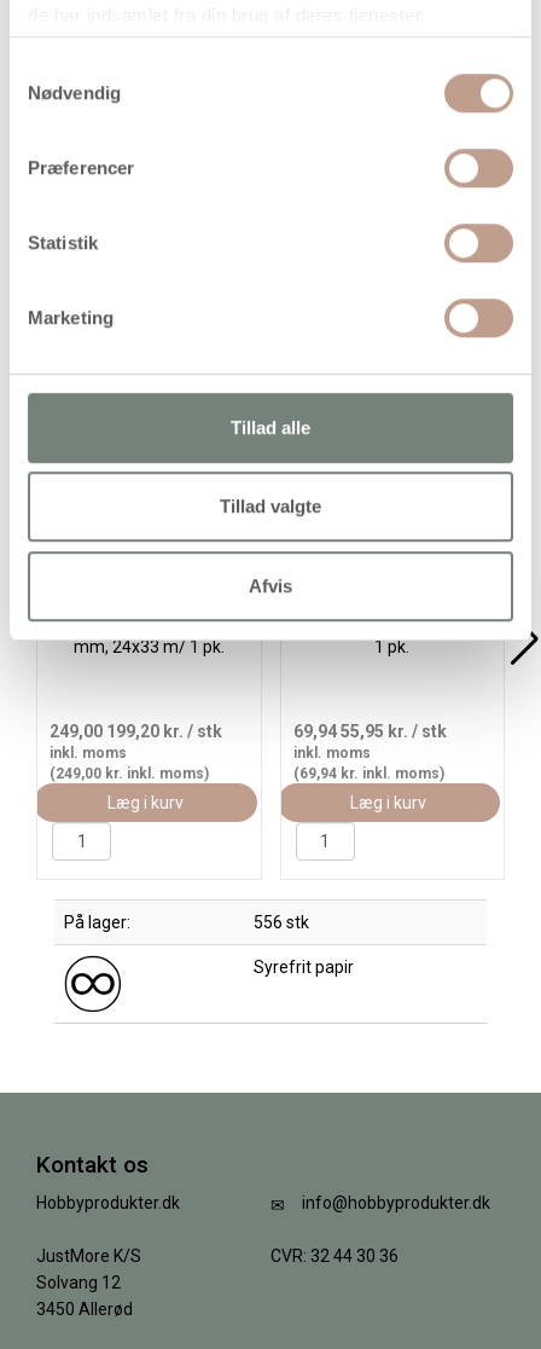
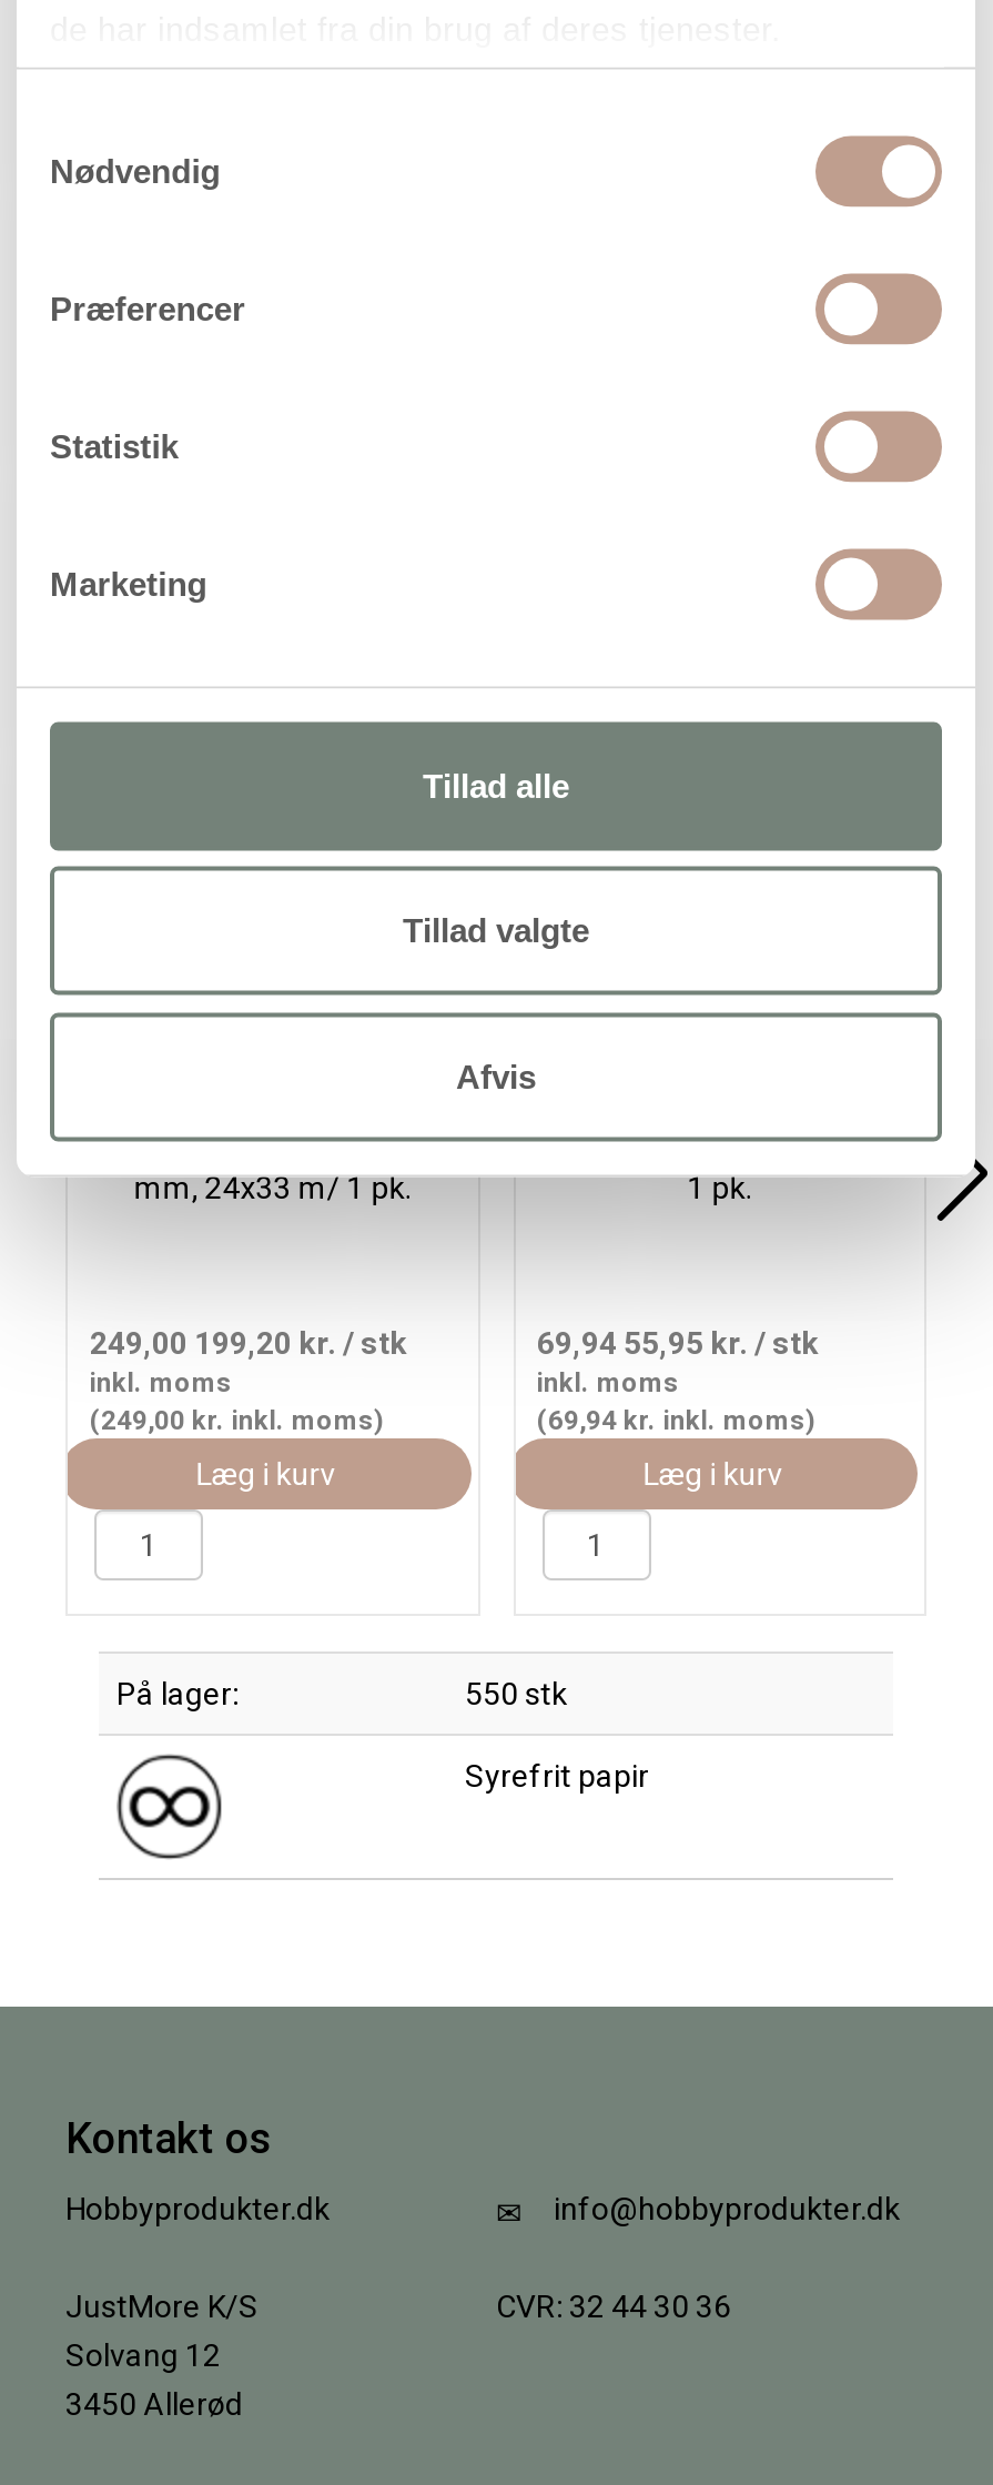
[254,913,309,932] 556 stk -> [465,1676,567,1711] 550 stk

